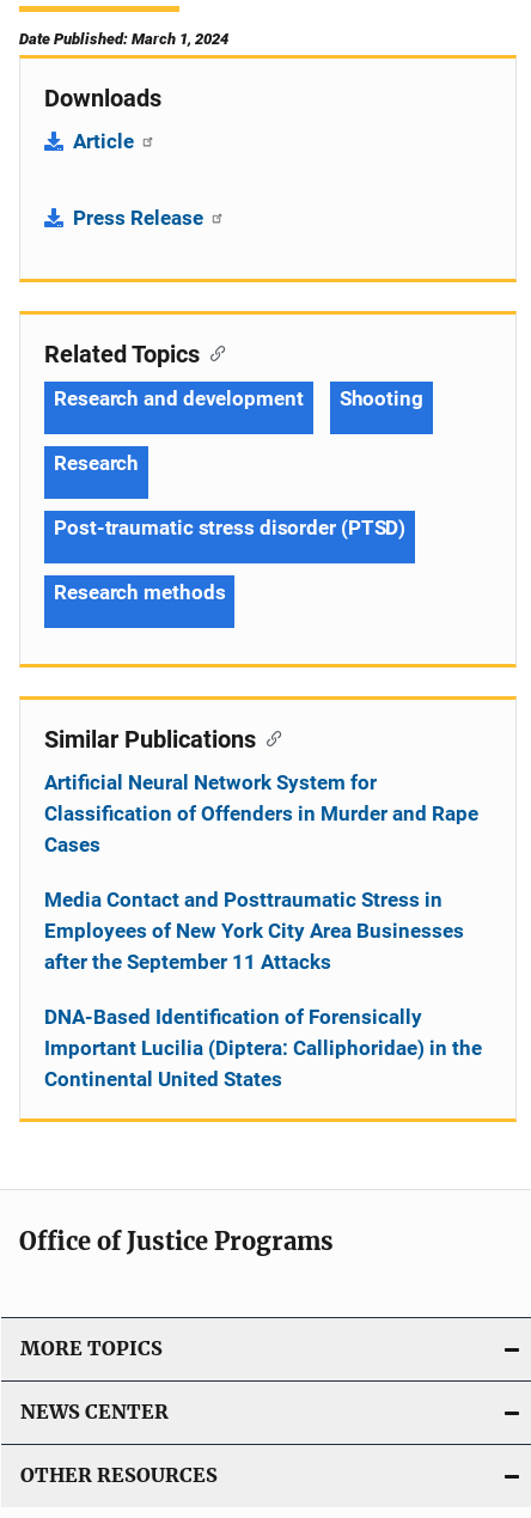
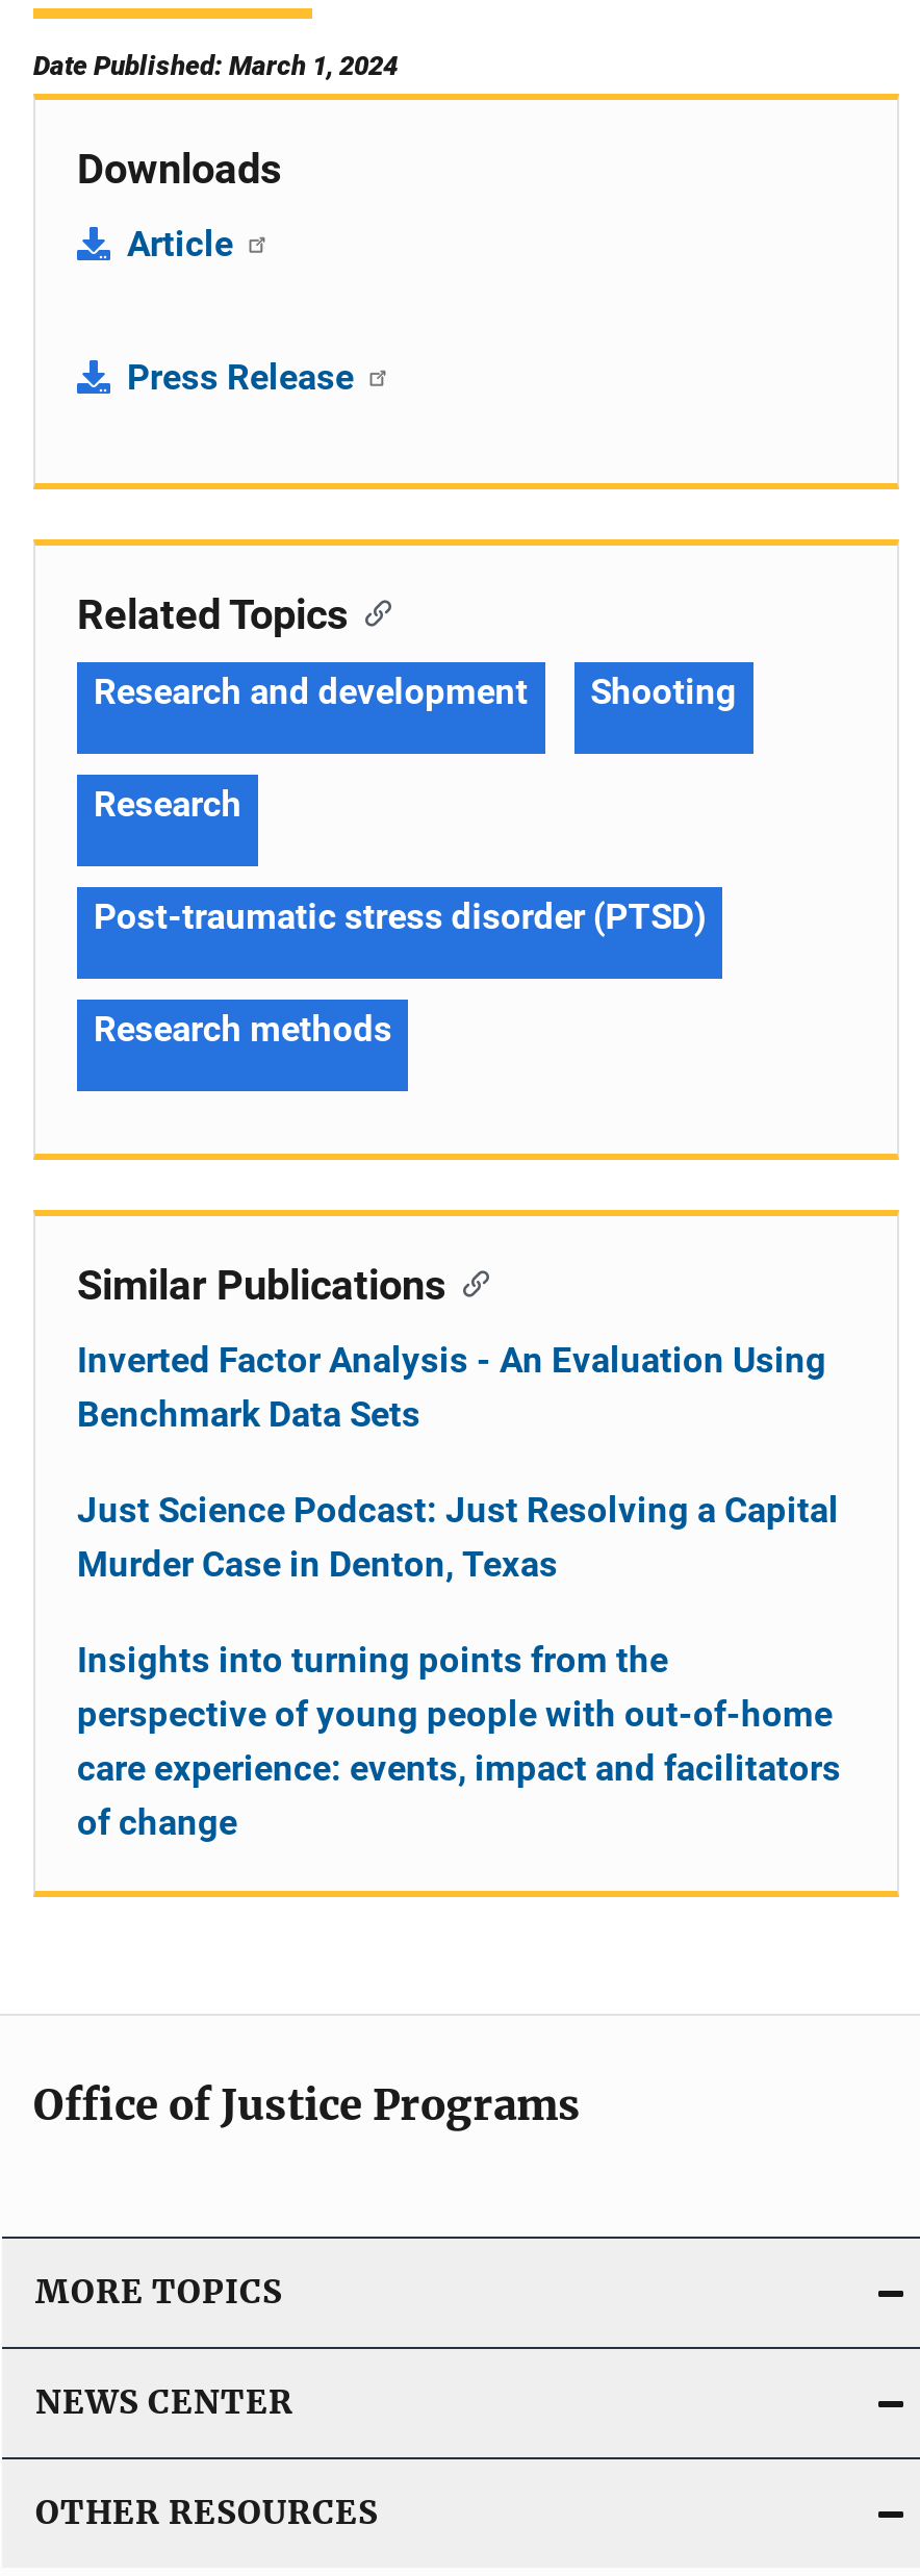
[44,770,478,856] Artificial Neural Network System for | Classification of Offenders in Murder and Rape | Cases -> [77,1339,826,1434] Inverted Factor Analysis - An Evaluation Using | Benchmark Data Sets
[44,887,464,973] Media Contact and Posttraumatic Stress in | Employees of New York City Area Businesses | after the September 11 Attacks -> [77,1489,839,1584] Just Science Podcast: Just Resolving a Capital | Murder Case in Denton, Texas
[44,1005,482,1091] DNA-Based Identification of Forensically | Important Lucilia (Diptera: Calliphoridae) in the | Continental United States -> [77,1638,841,1843] Insights into turning points from the | perspective of young people with out-of-home | care experience: events, impact and facilitators | of change

